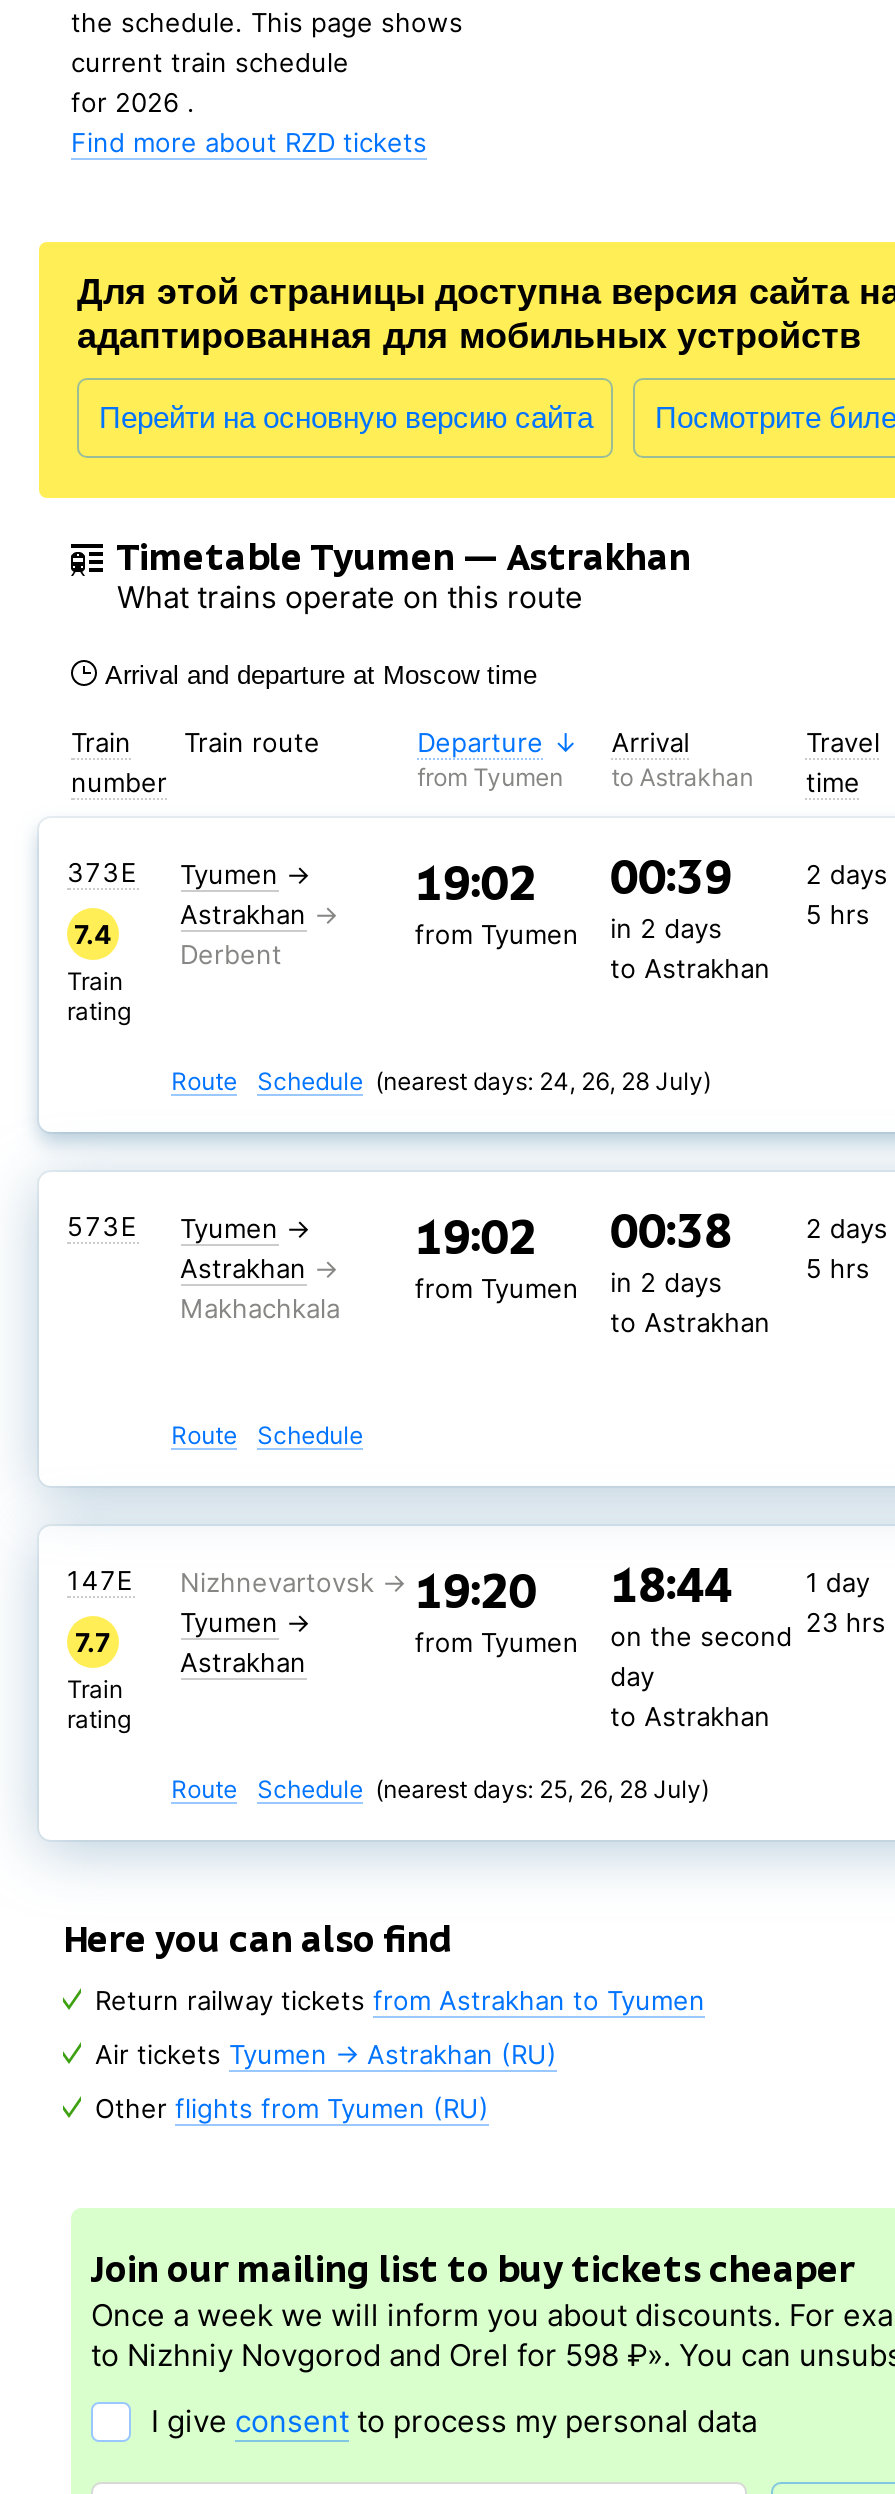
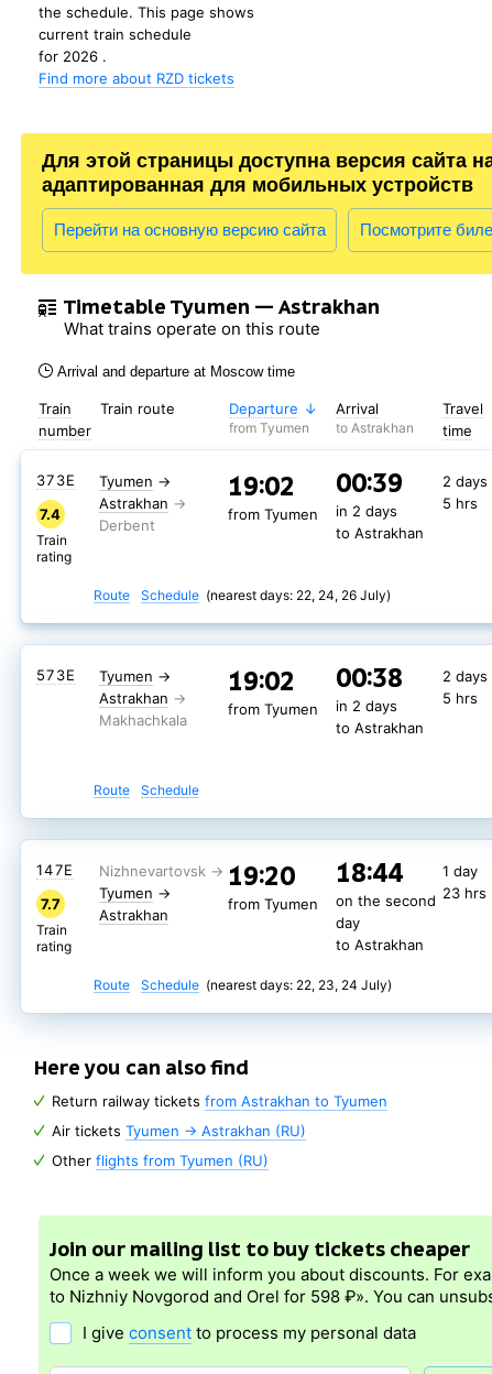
[257,1066,711,1096] Schedule (nearest days: 24, 26, 28 July) -> [141,587,391,603] Schedule (nearest days: 22, 24, 26 July)
[257,1774,709,1804] Schedule (nearest days: 25, 26, 28 July) -> [141,977,392,993] Schedule (nearest days: 22, 23, 24 July)

